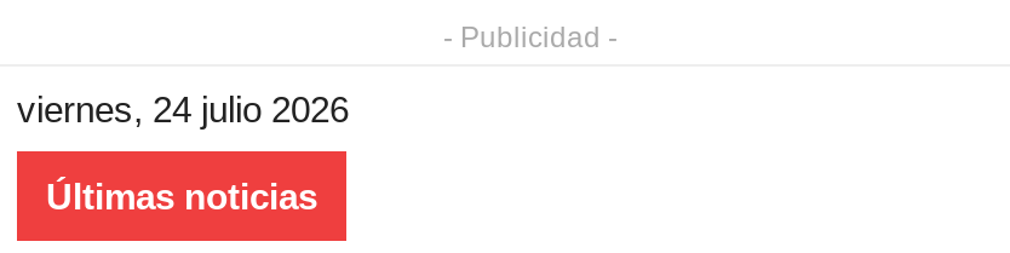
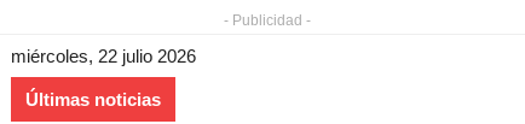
[17,88,349,130] viernes, 24 julio 2026 -> [11,46,196,66] miércoles, 22 julio 2026

